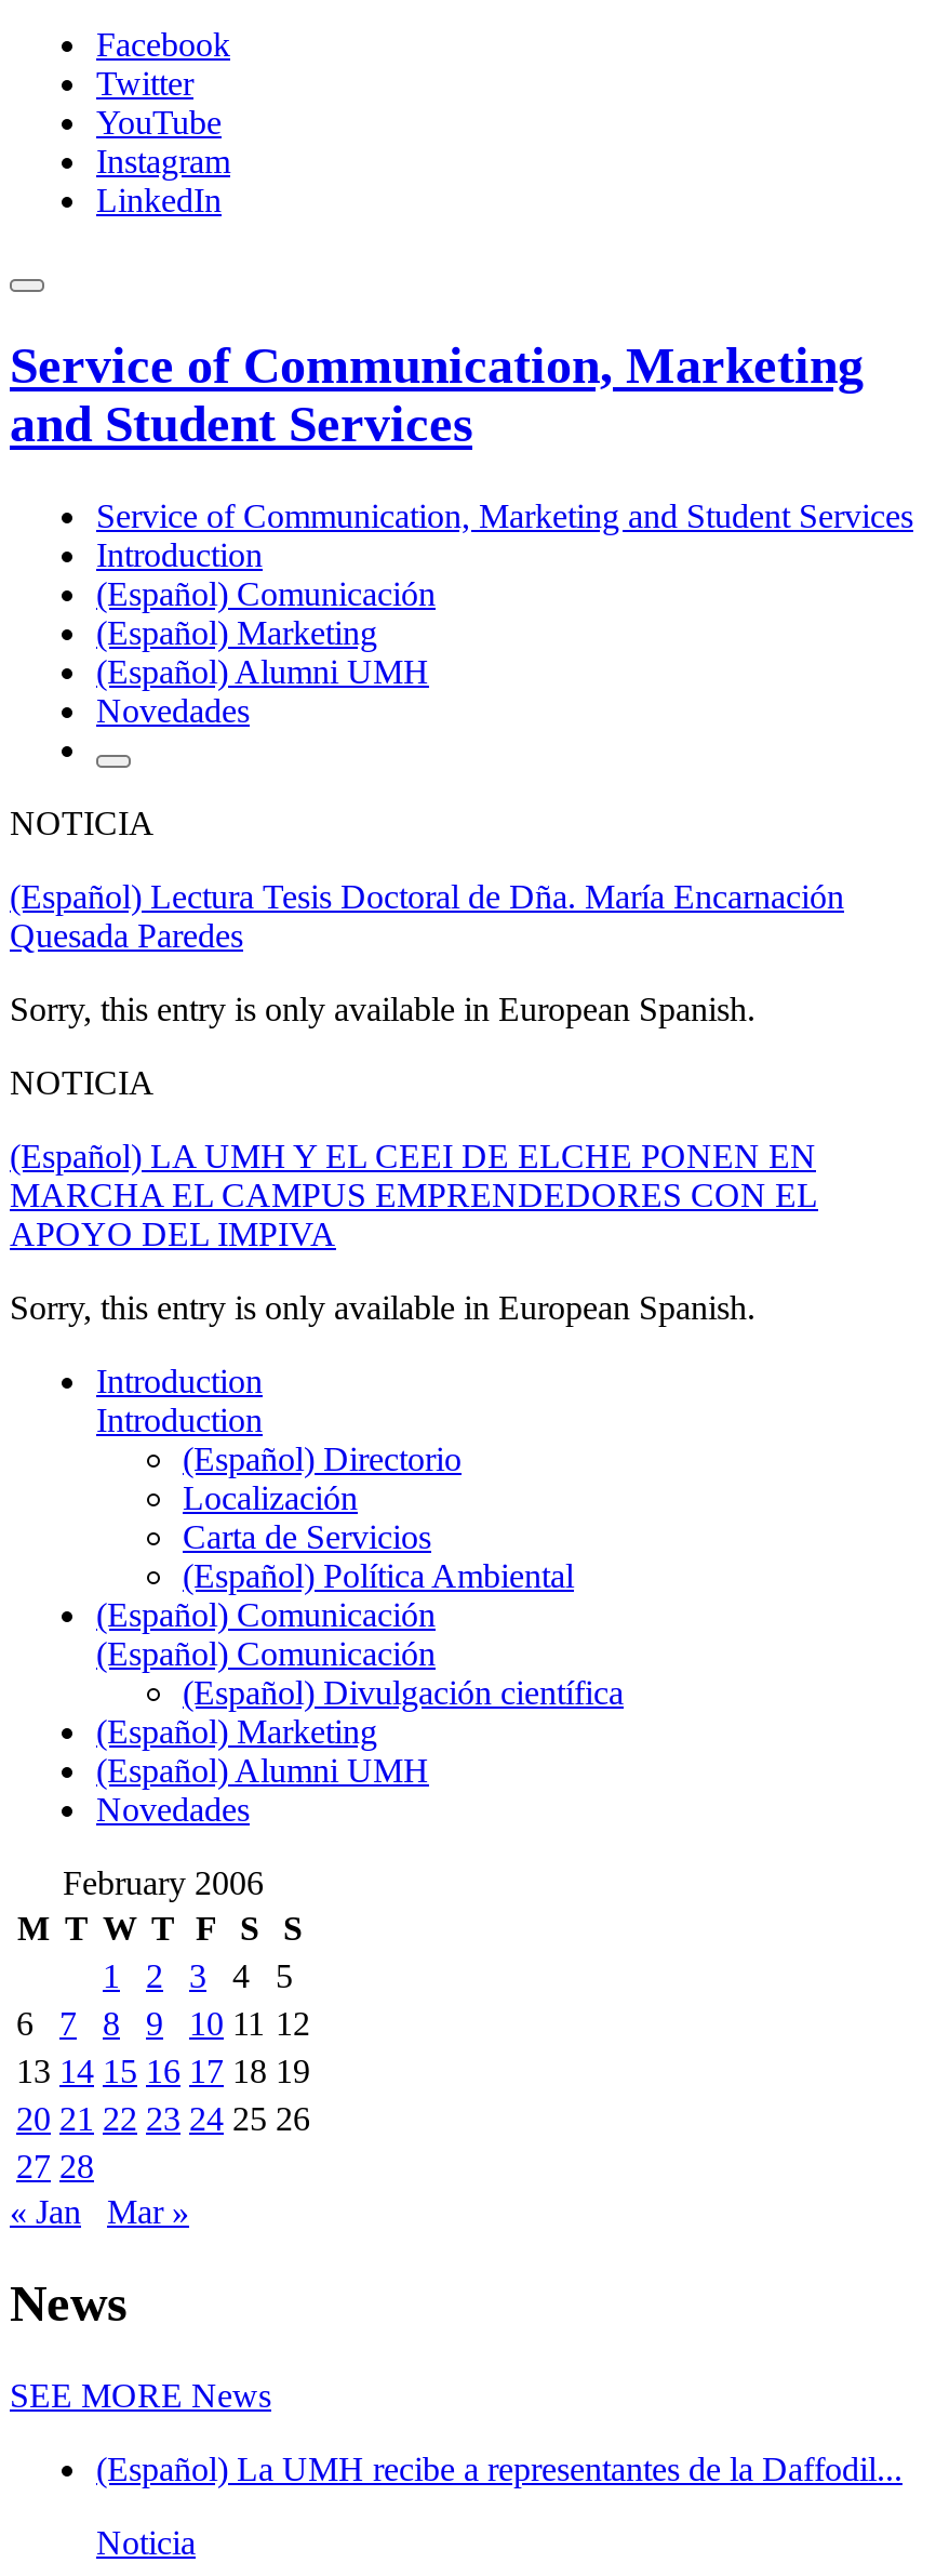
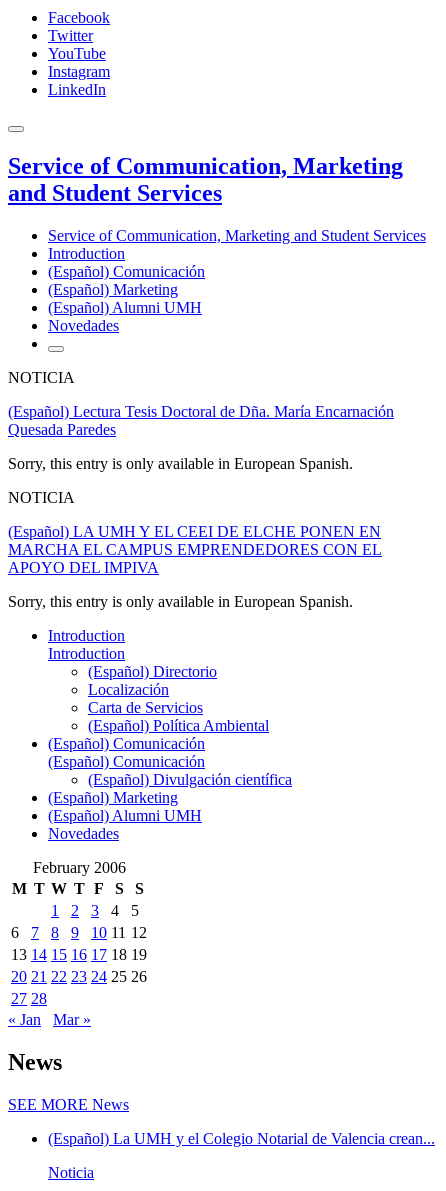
[96,2450,902,2486] (Español) La UMH recibe a representantes de la Daffodil... -> [48,1130,435,1147] (Español) La UMH y el Colegio Notarial de Valencia crean...

